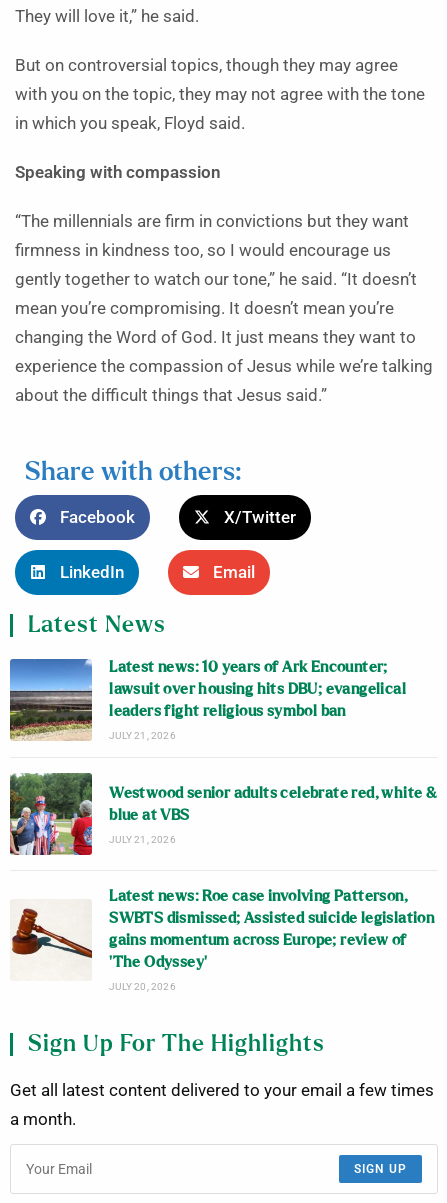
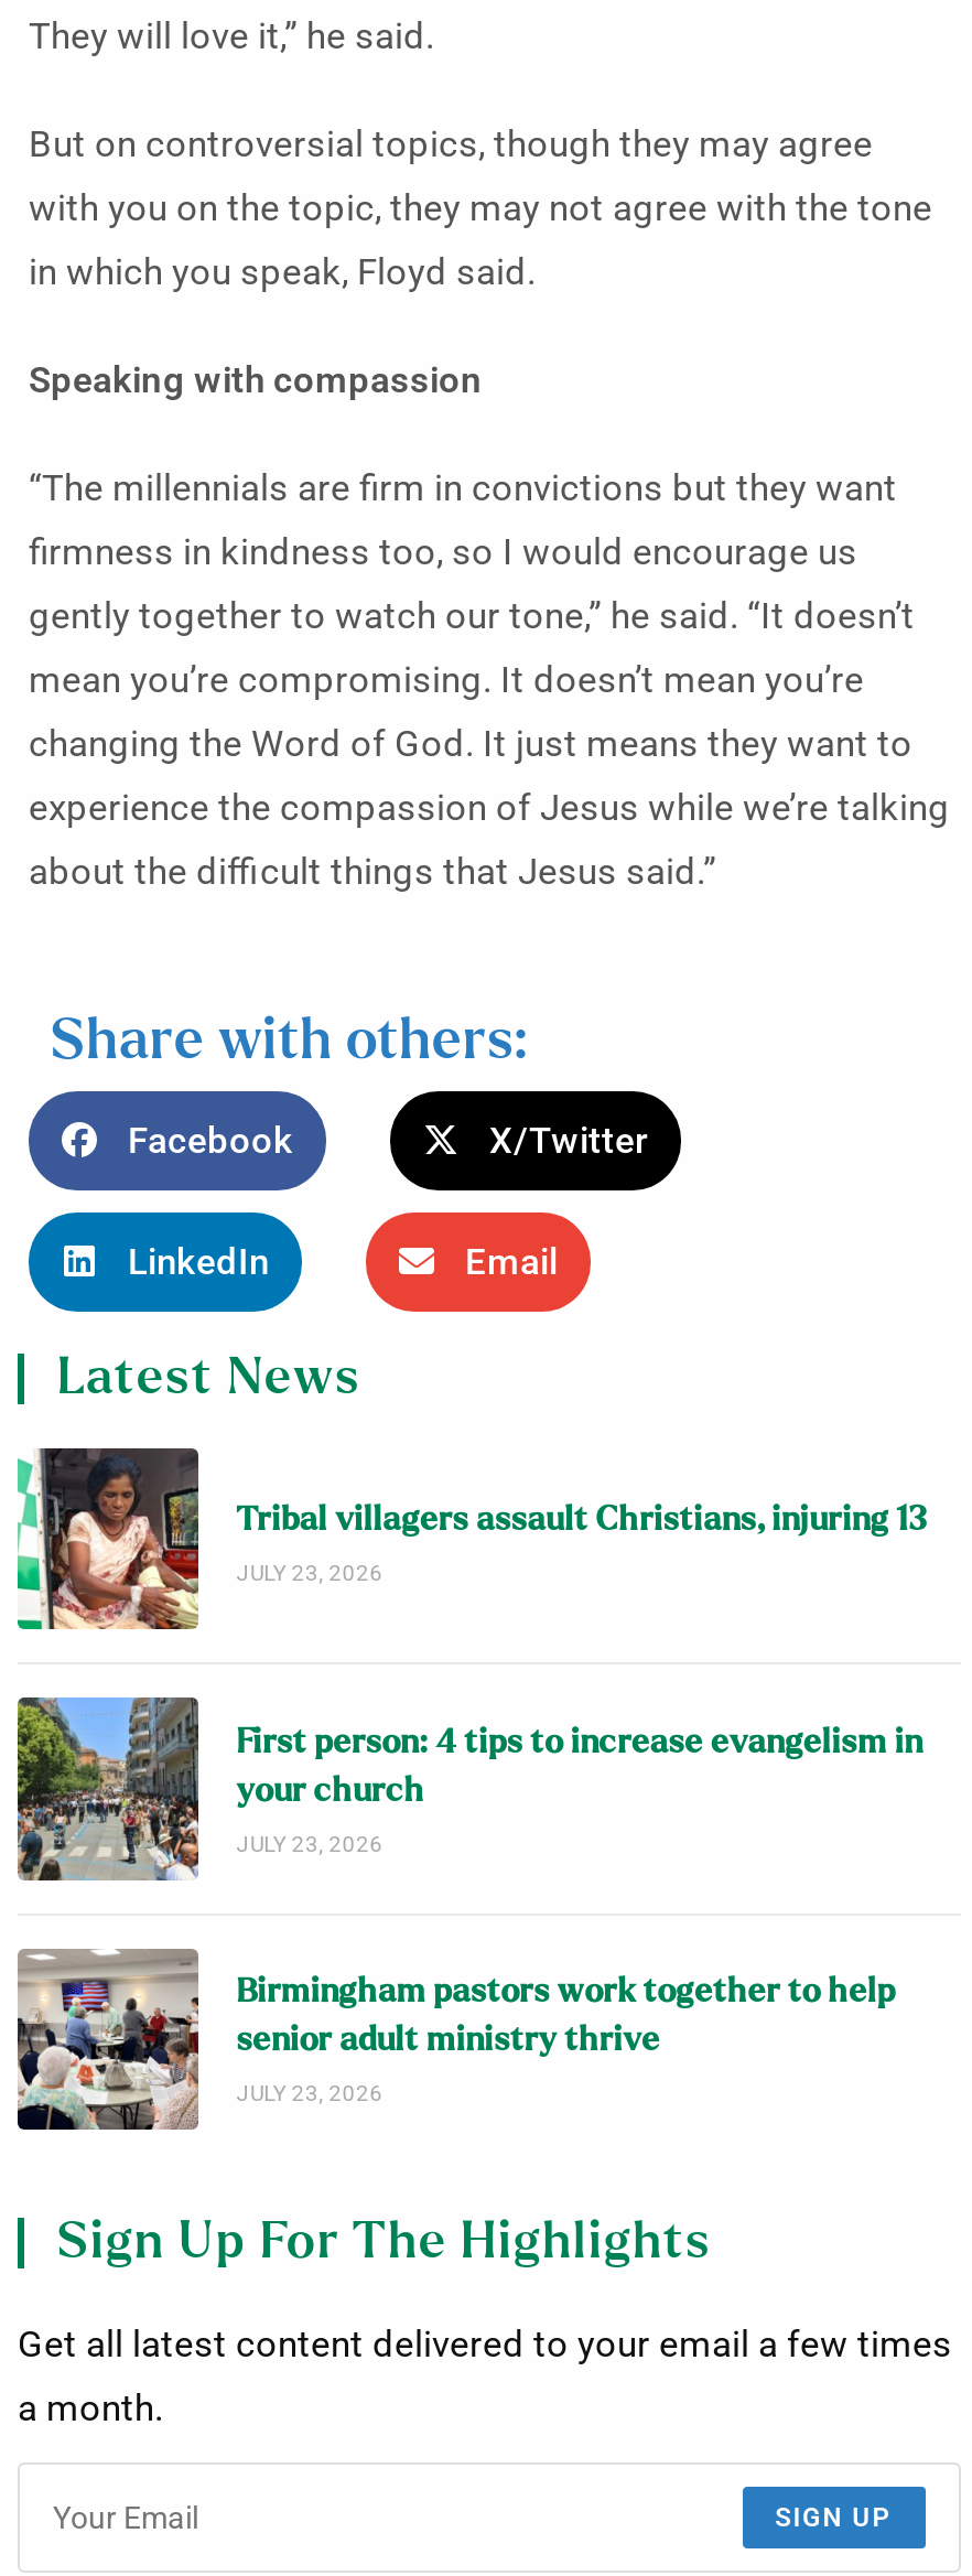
[9,658,406,741] [image] | Latest news: 10 years of Ark Encounter; | lawsuit over housing hits DBU; evangelical | leaders fight religious symbol ban | JULY 21, 2026 -> [15,1446,934,1631] [image] | Tribal villagers assault Christians, injuring 13 | JULY 23, 2026
[9,772,437,856] [image] | Westwood senior adults celebrate red, white & | blue at VBS | JULY 21, 2026 -> [18,1695,923,1883] [image] | First person: 4 tips to increase evangelism in | your church | JULY 23, 2026
[10,889,434,992] [image] | Latest news: Roe case involving Patterson, | SWBTS dismissed; Assisted suicide legislation | gains momentum across Europe; review of | ‘The Odyssey’ | JULY 20, 2026 -> [15,1947,896,2132] [image] | Birmingham pastors work together to help | senior adult ministry thrive | JULY 23, 2026

